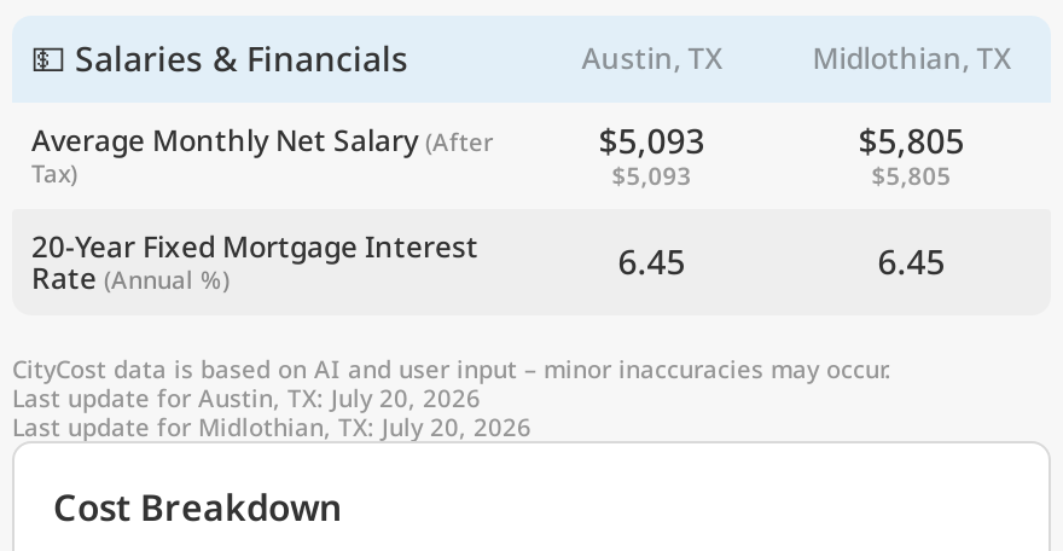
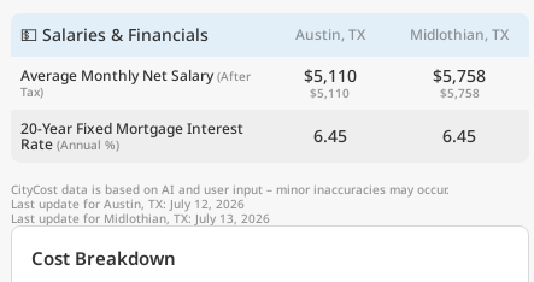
[599,118,705,164] $5,093 -> [304,64,357,87] $5,110
[858,118,964,164] $5,805 -> [433,64,486,87] $5,758
[612,159,691,193] $5,093 -> [310,85,350,101] $5,110
[872,159,951,193] $5,805 -> [440,85,480,101] $5,758
[12,381,481,415] Last update for Austin, TX: July 20, 2026 -> [11,195,245,212] Last update for Austin, TX: July 12, 2026
[12,410,531,444] Last update for Midlothian, TX: July 20, 2026 -> [11,210,270,227] Last update for Midlothian, TX: July 13, 2026

